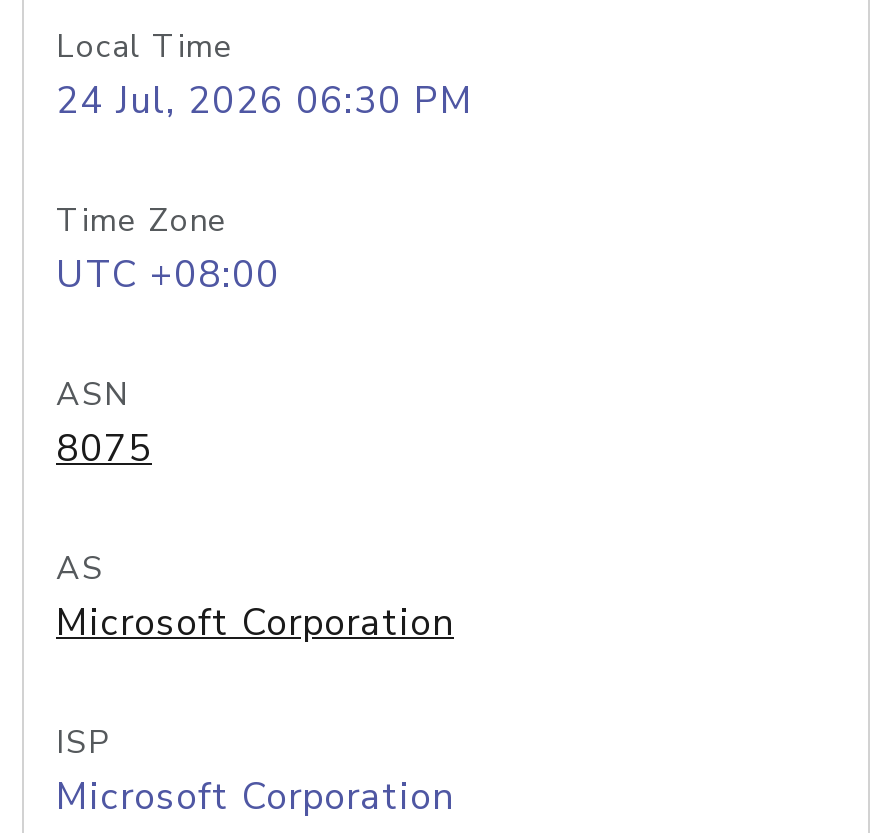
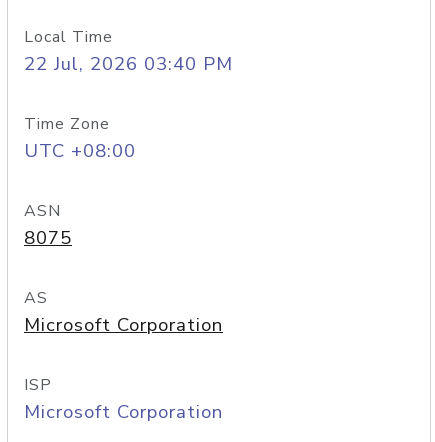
[56,75,474,127] 24 Jul, 2026 06:30 PM -> [24,51,233,77] 22 Jul, 2026 03:40 PM

